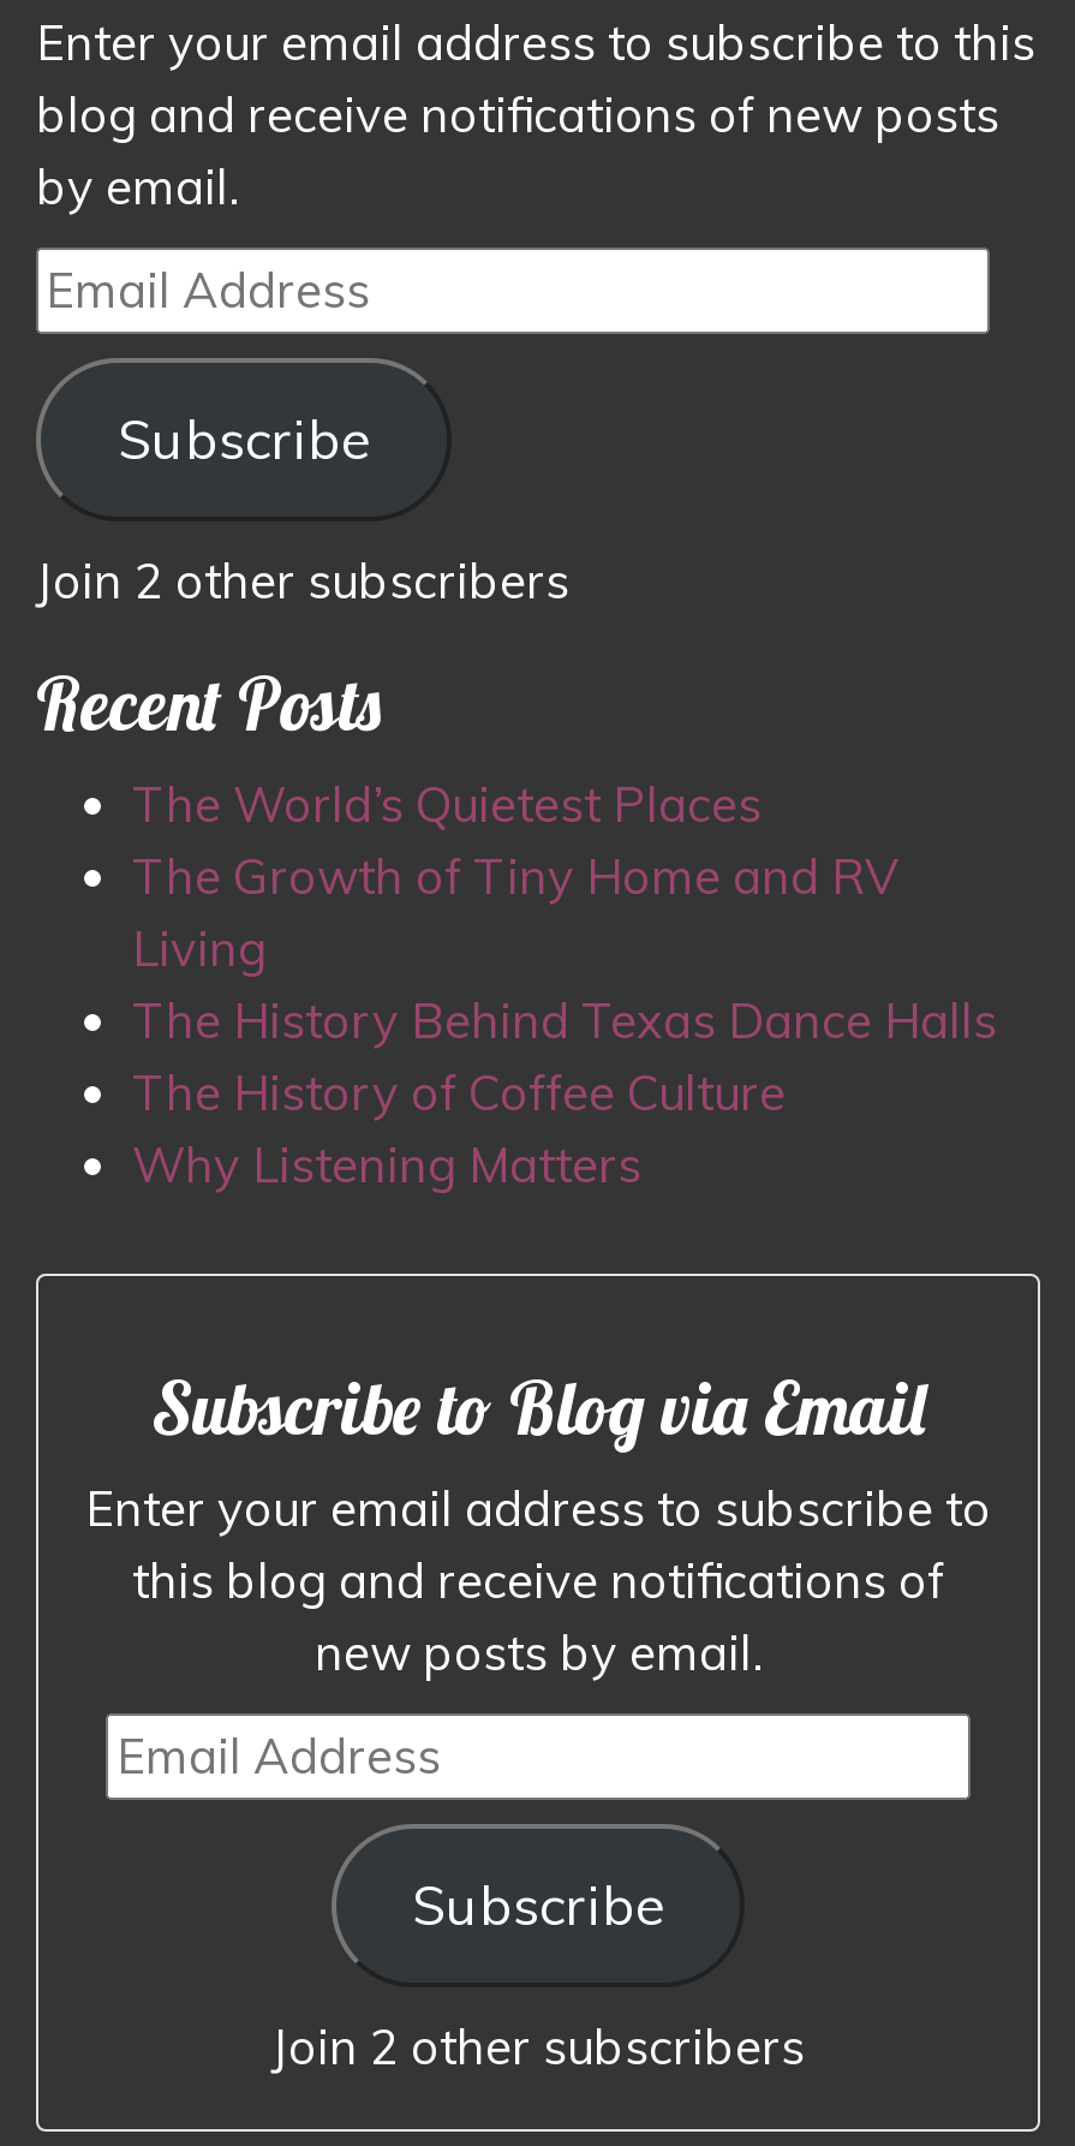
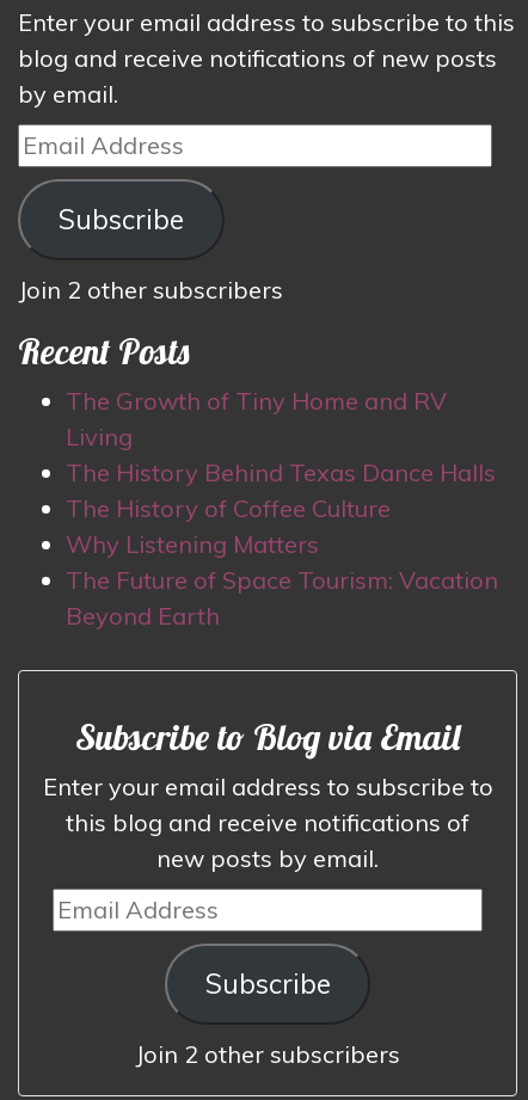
[132,773,762,833] The World’s Quietest Places -> none
moved [132,845,997,1194] -> [66,385,496,559]: The Growth of Tiny Home and RV | Living | The History Behind Texas Dance Halls | The History of Coffee Culture | Why Listening Matters
none -> [66,565,498,630] The Future of Space Tourism: Vacation | Beyond Earth

